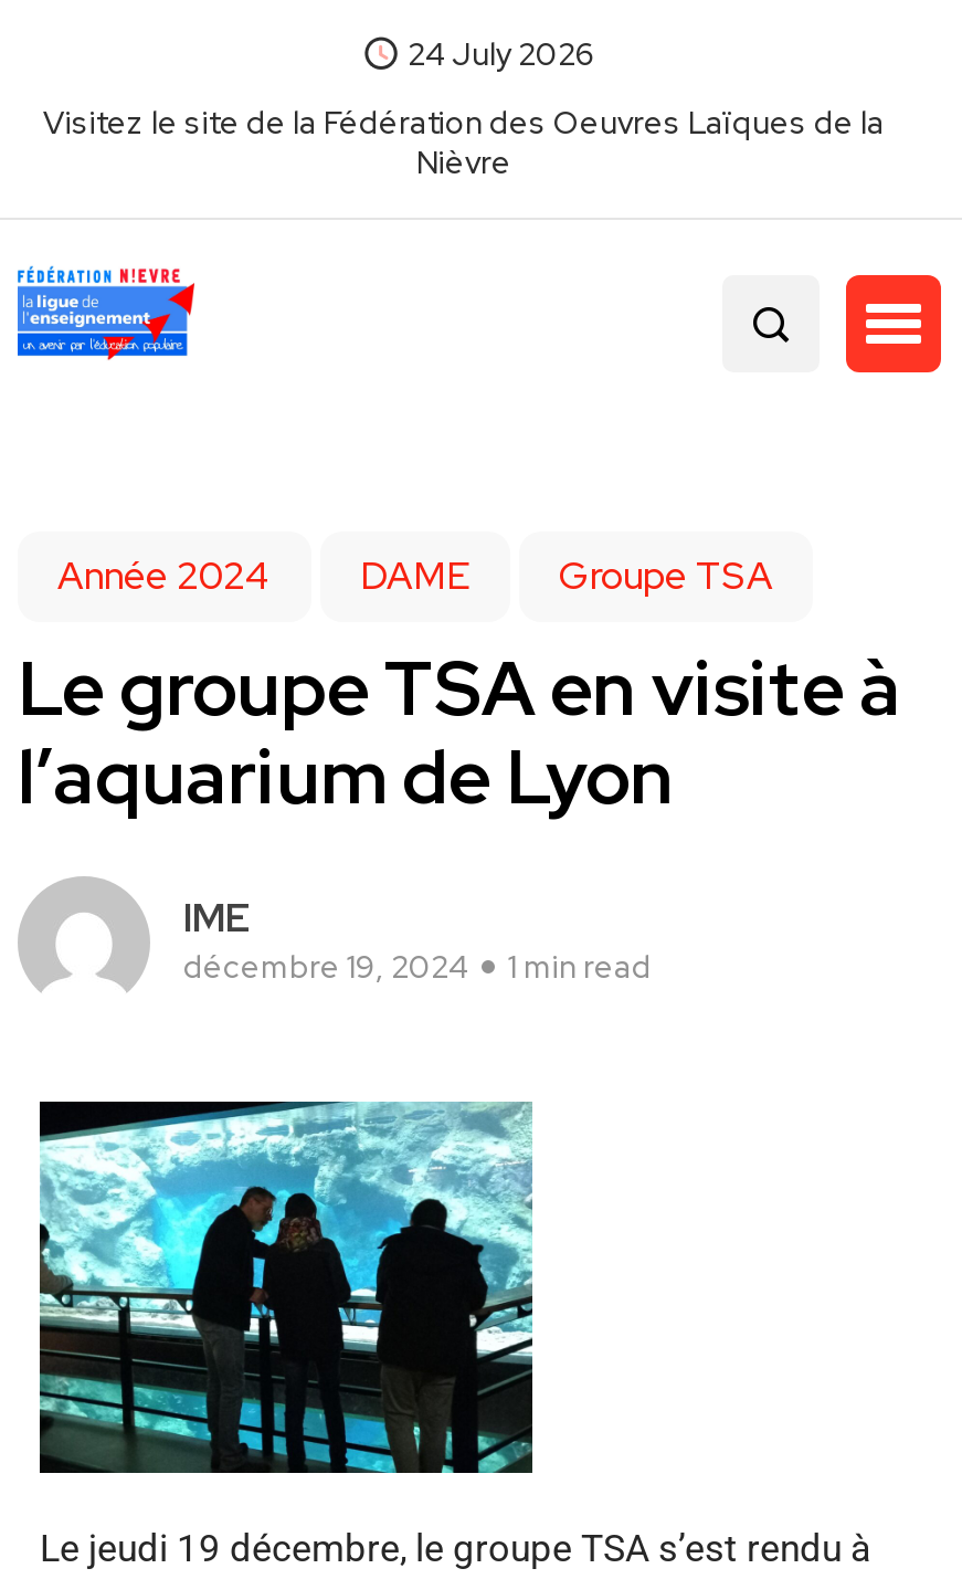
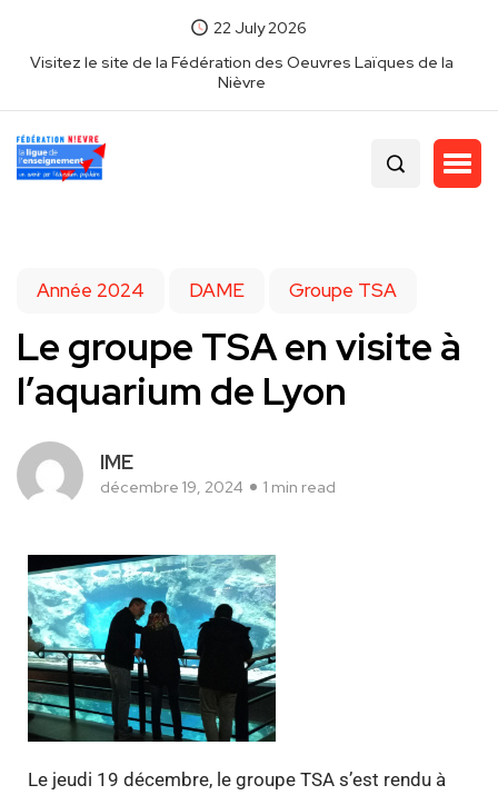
[408,34,595,74] 24 July 2026 -> [213,18,307,38] 22 July 2026

